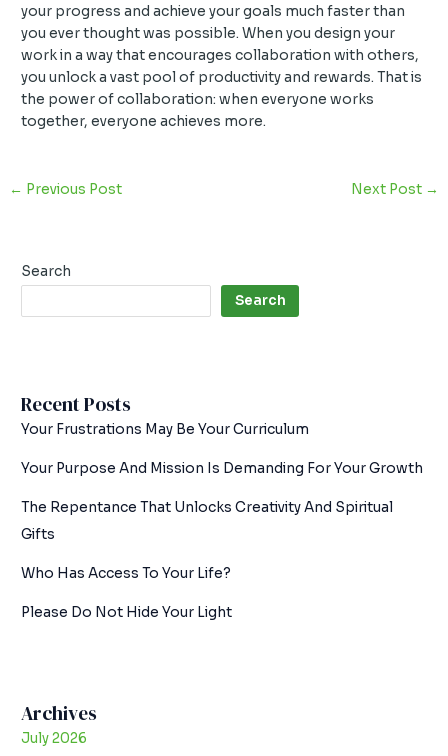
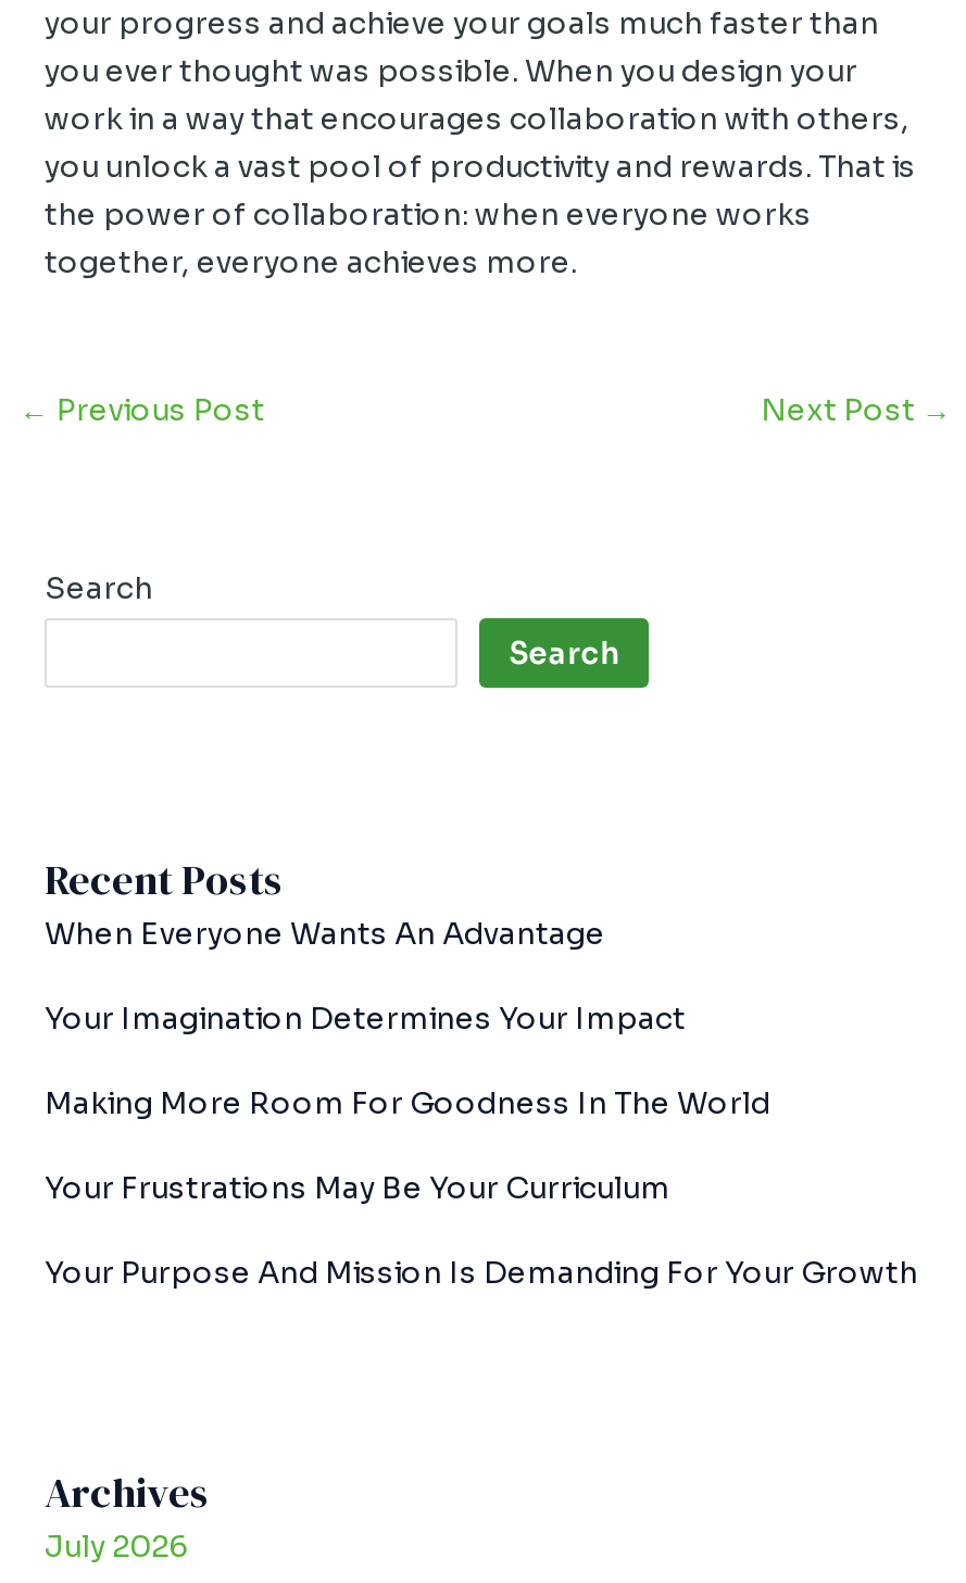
none -> [45,915,770,1121] When Everyone Wants An Advantage | Your Imagination Determines Your Impact | Making More Room For Goodness In The World
moved [21,421,423,477] -> [45,1169,918,1291]: Your Frustrations May Be Your Curriculum | Your Purpose And Mission Is Demanding For Your Growth
[21,499,393,621] The Repentance That Unlocks Creativity And Spiritual | Gifts | Who Has Access To Your Life? | Please Do Not Hide Your Light -> none

